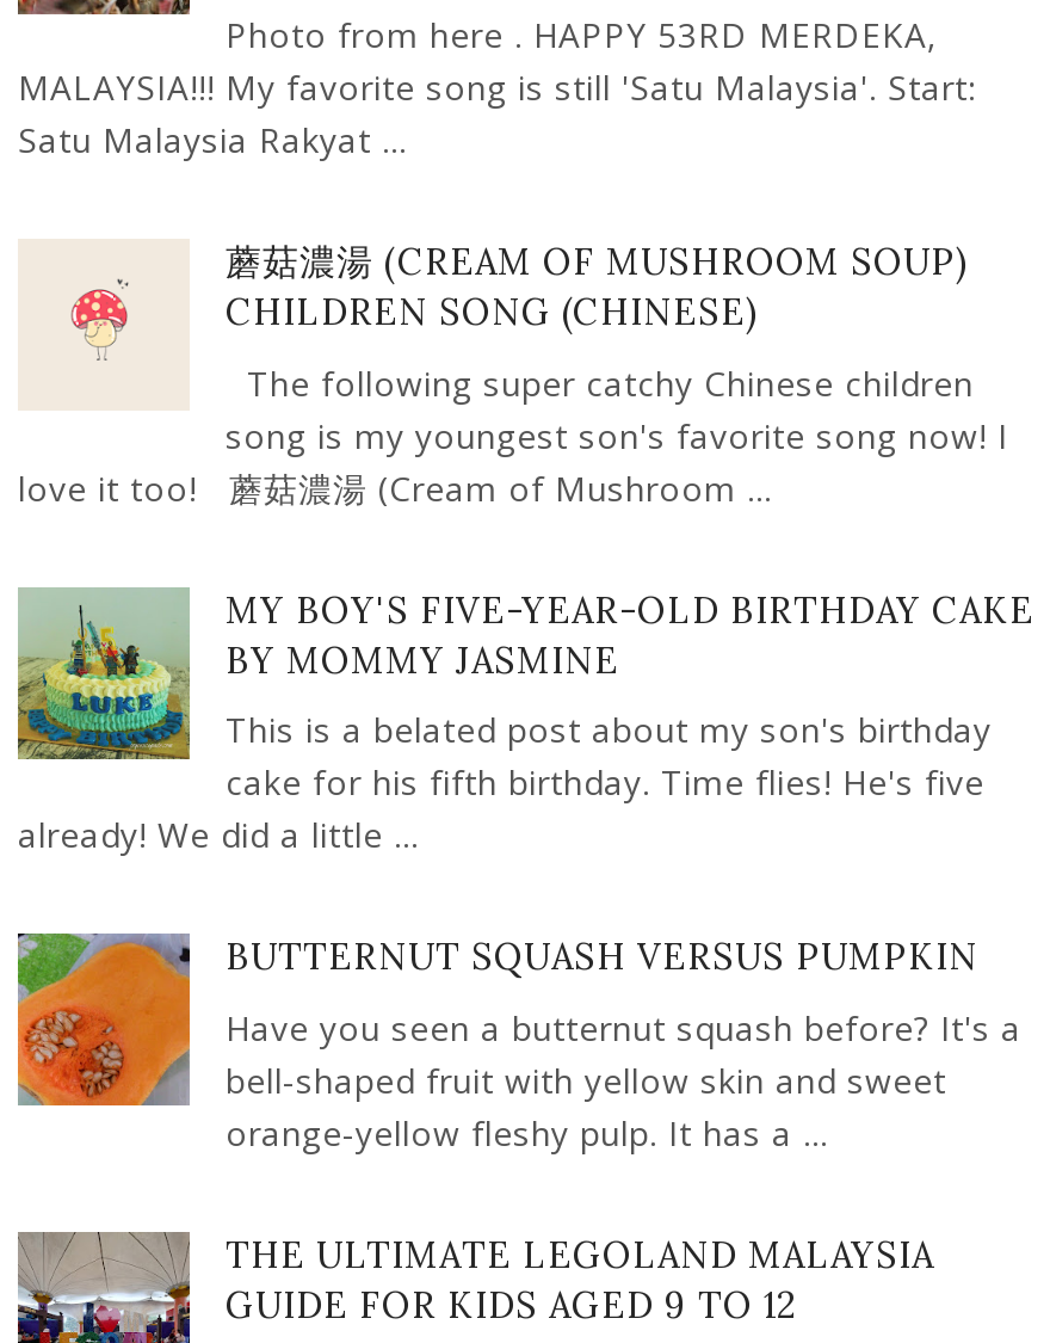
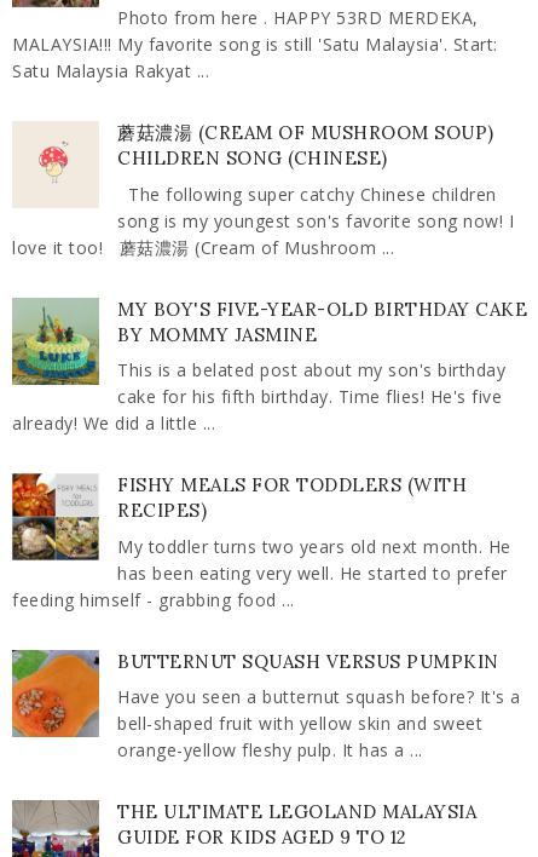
none -> [11,472,511,611] [image] | FISHY MEALS FOR TODDLERS (WITH | RECIPES) | My toddler turns two years old next month. He | has been eating very well. He started to prefer | feeding himself - grabbing food ...

